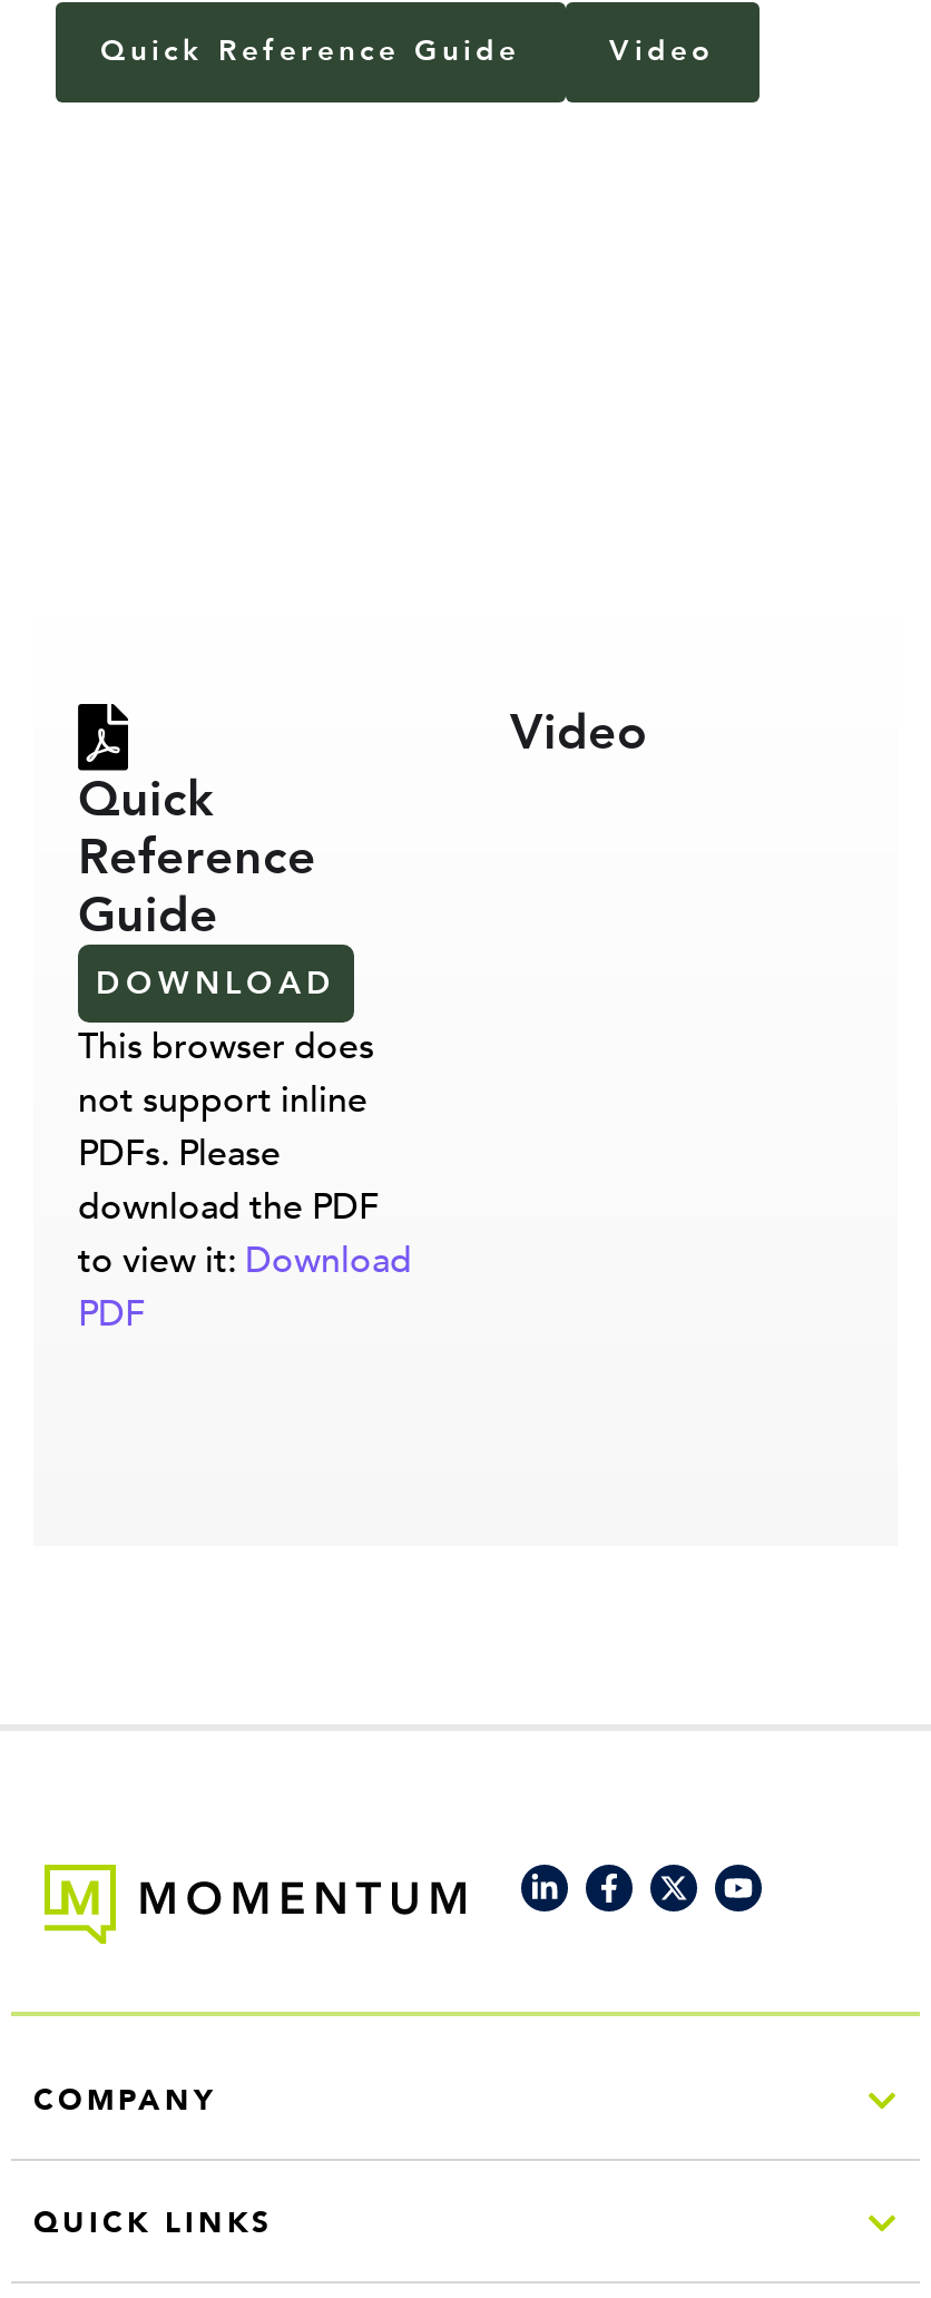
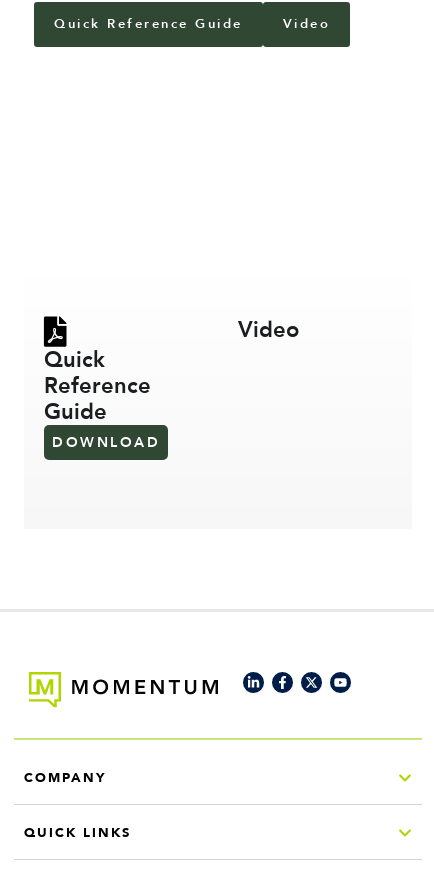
[78,1023,412,1339] This browser does | not support inline | PDFs. Please | download the PDF | to view it: Download | PDF -> none

